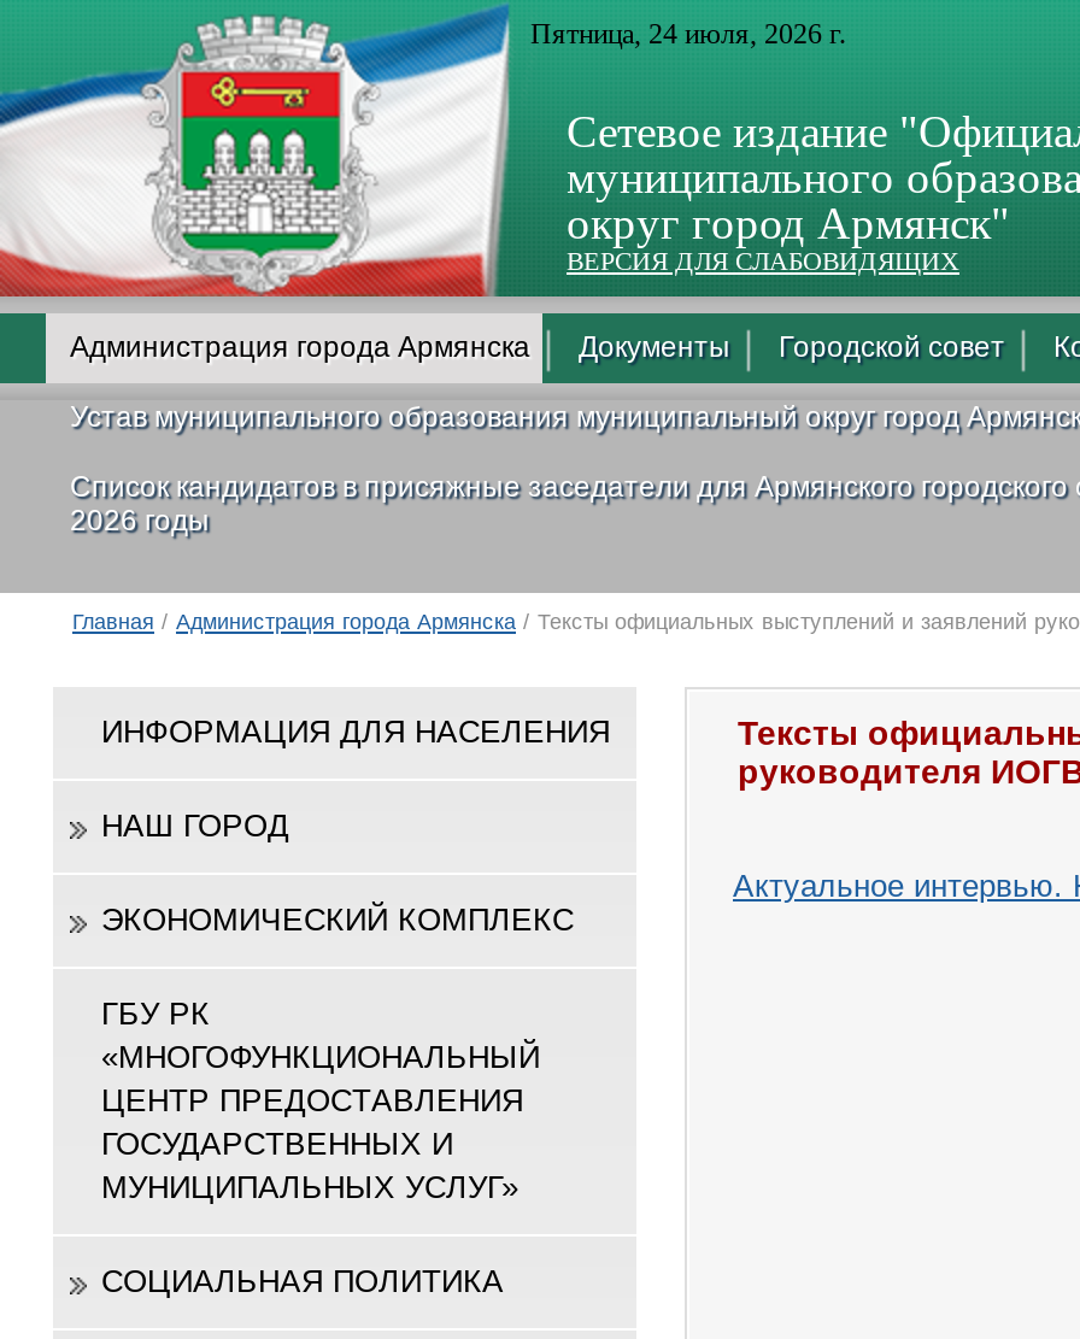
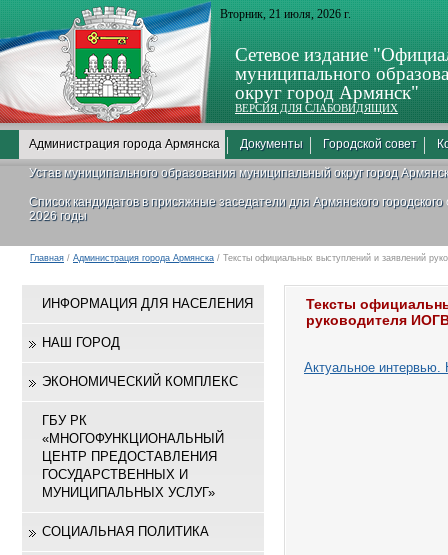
[530,17,846,51] Пятница, 24 июля, 2026 г. -> [220,7,351,21] Вторник, 21 июля, 2026 г.

